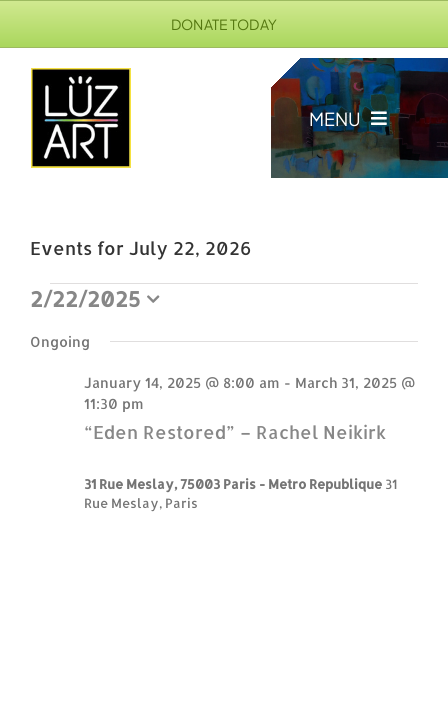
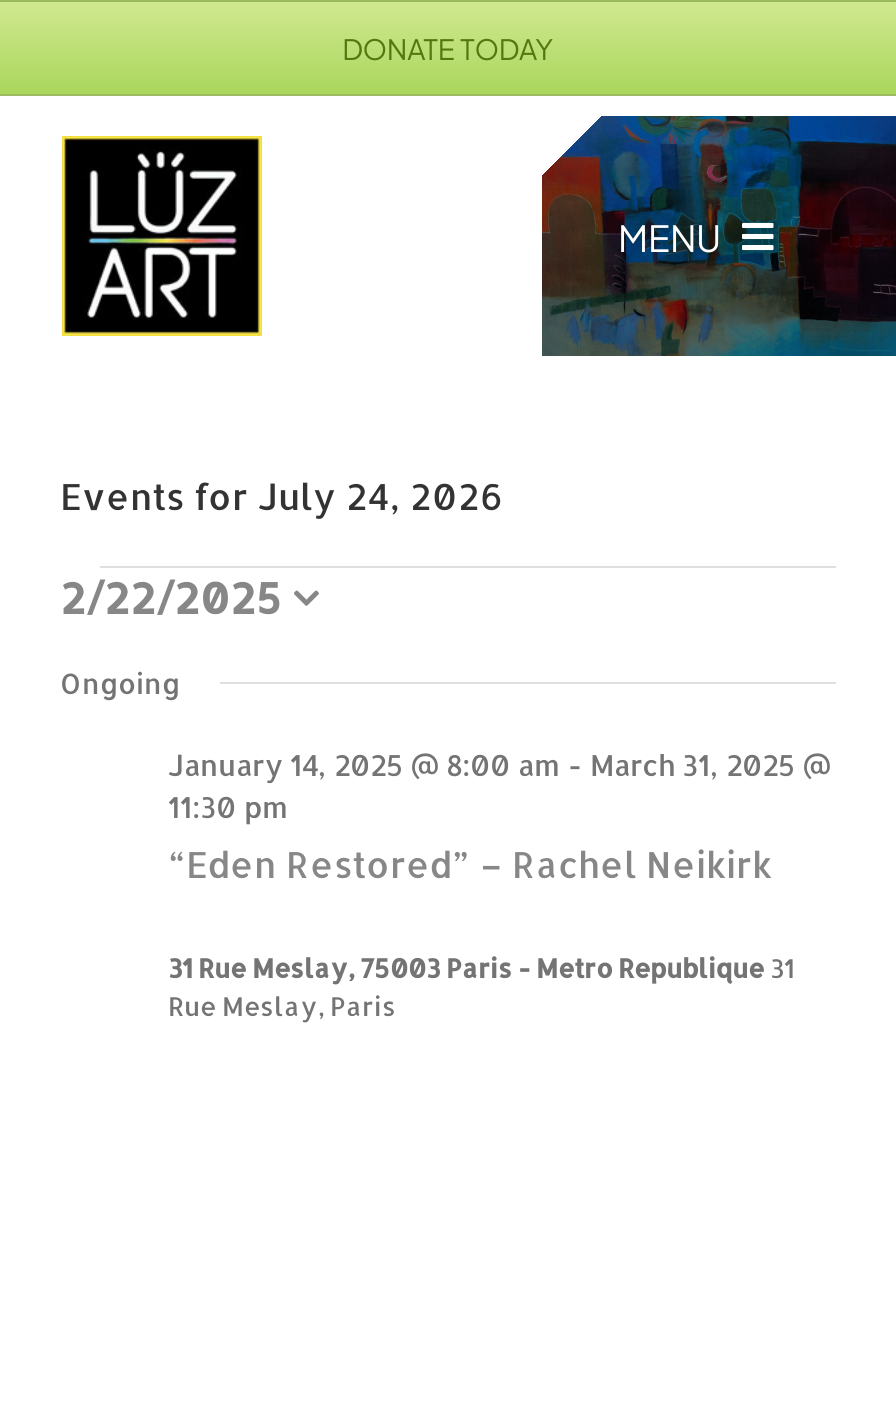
[30,235,251,258] Events for July 22, 2026 -> [60,471,502,517] Events for July 24, 2026

